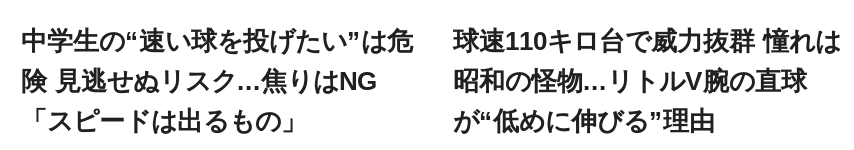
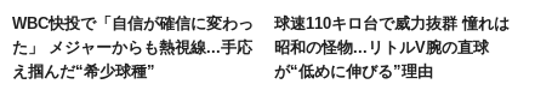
[21,26,413,136] 中学生の“速い球を投げたい”は危 | 険 見逃せぬリスク...焦りはNG | 「スピードは出るもの」 -> [12,14,254,80] WBC快投で「自信が確信に変わっ | た」 メジャーからも熱視線...手応 | え掴んだ“希少球種”

